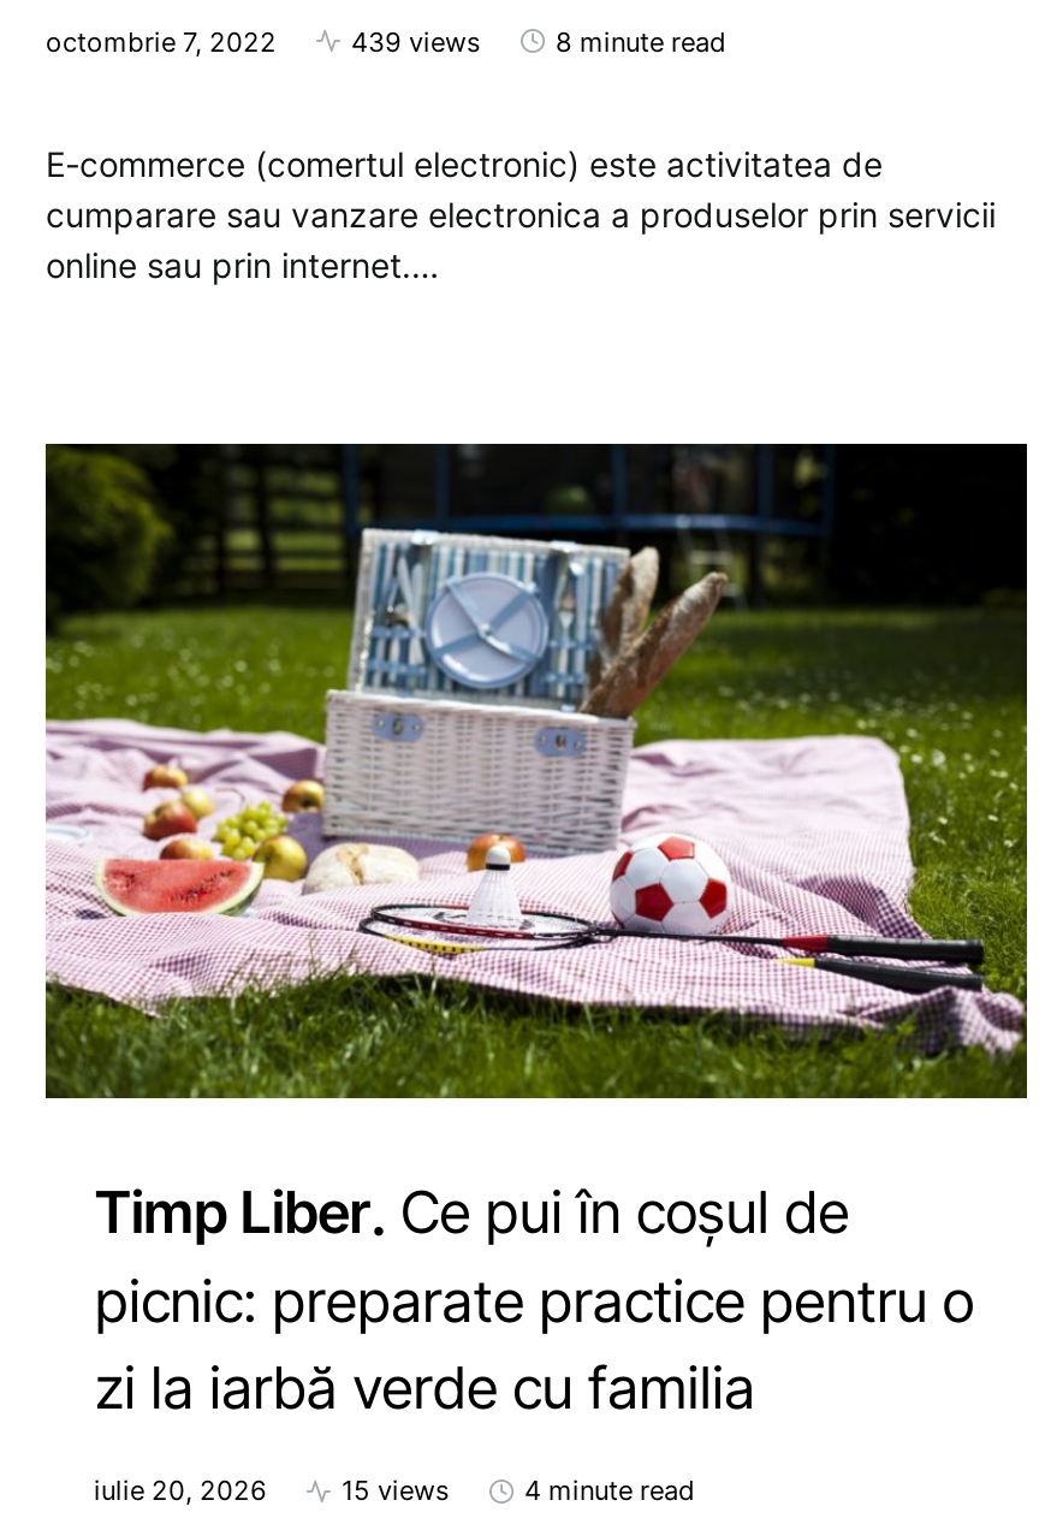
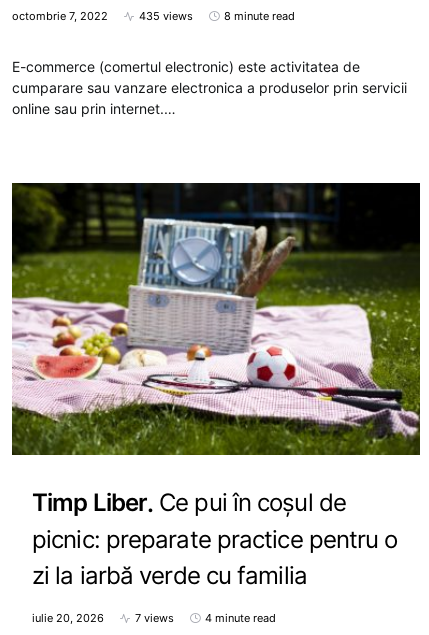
[351,25,481,58] 439 views -> [139,9,193,23] 435 views
[342,1474,450,1508] 15 views -> [135,611,174,625] 7 views

